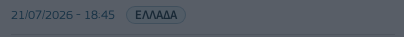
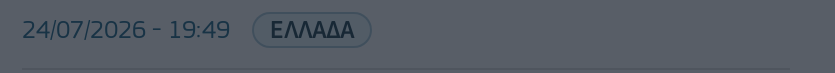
[11,7,177,22] 21/07/2026 - 18:45 ΕΛΛΑΔΑ -> [22,15,354,45] 24/07/2026 - 19:49 ΕΛΛΑΔΑ

